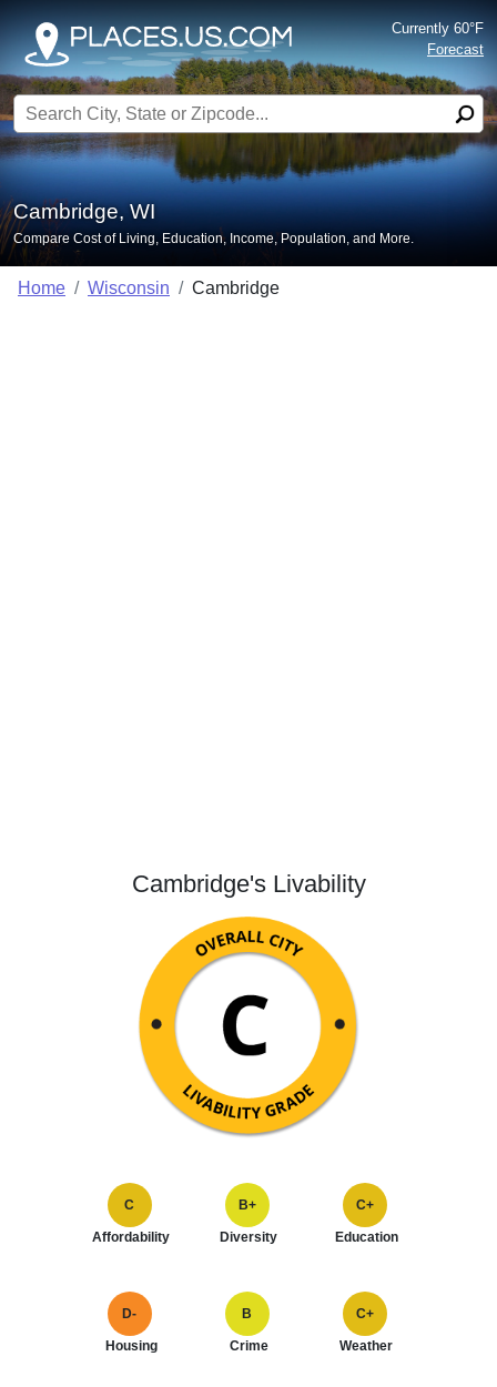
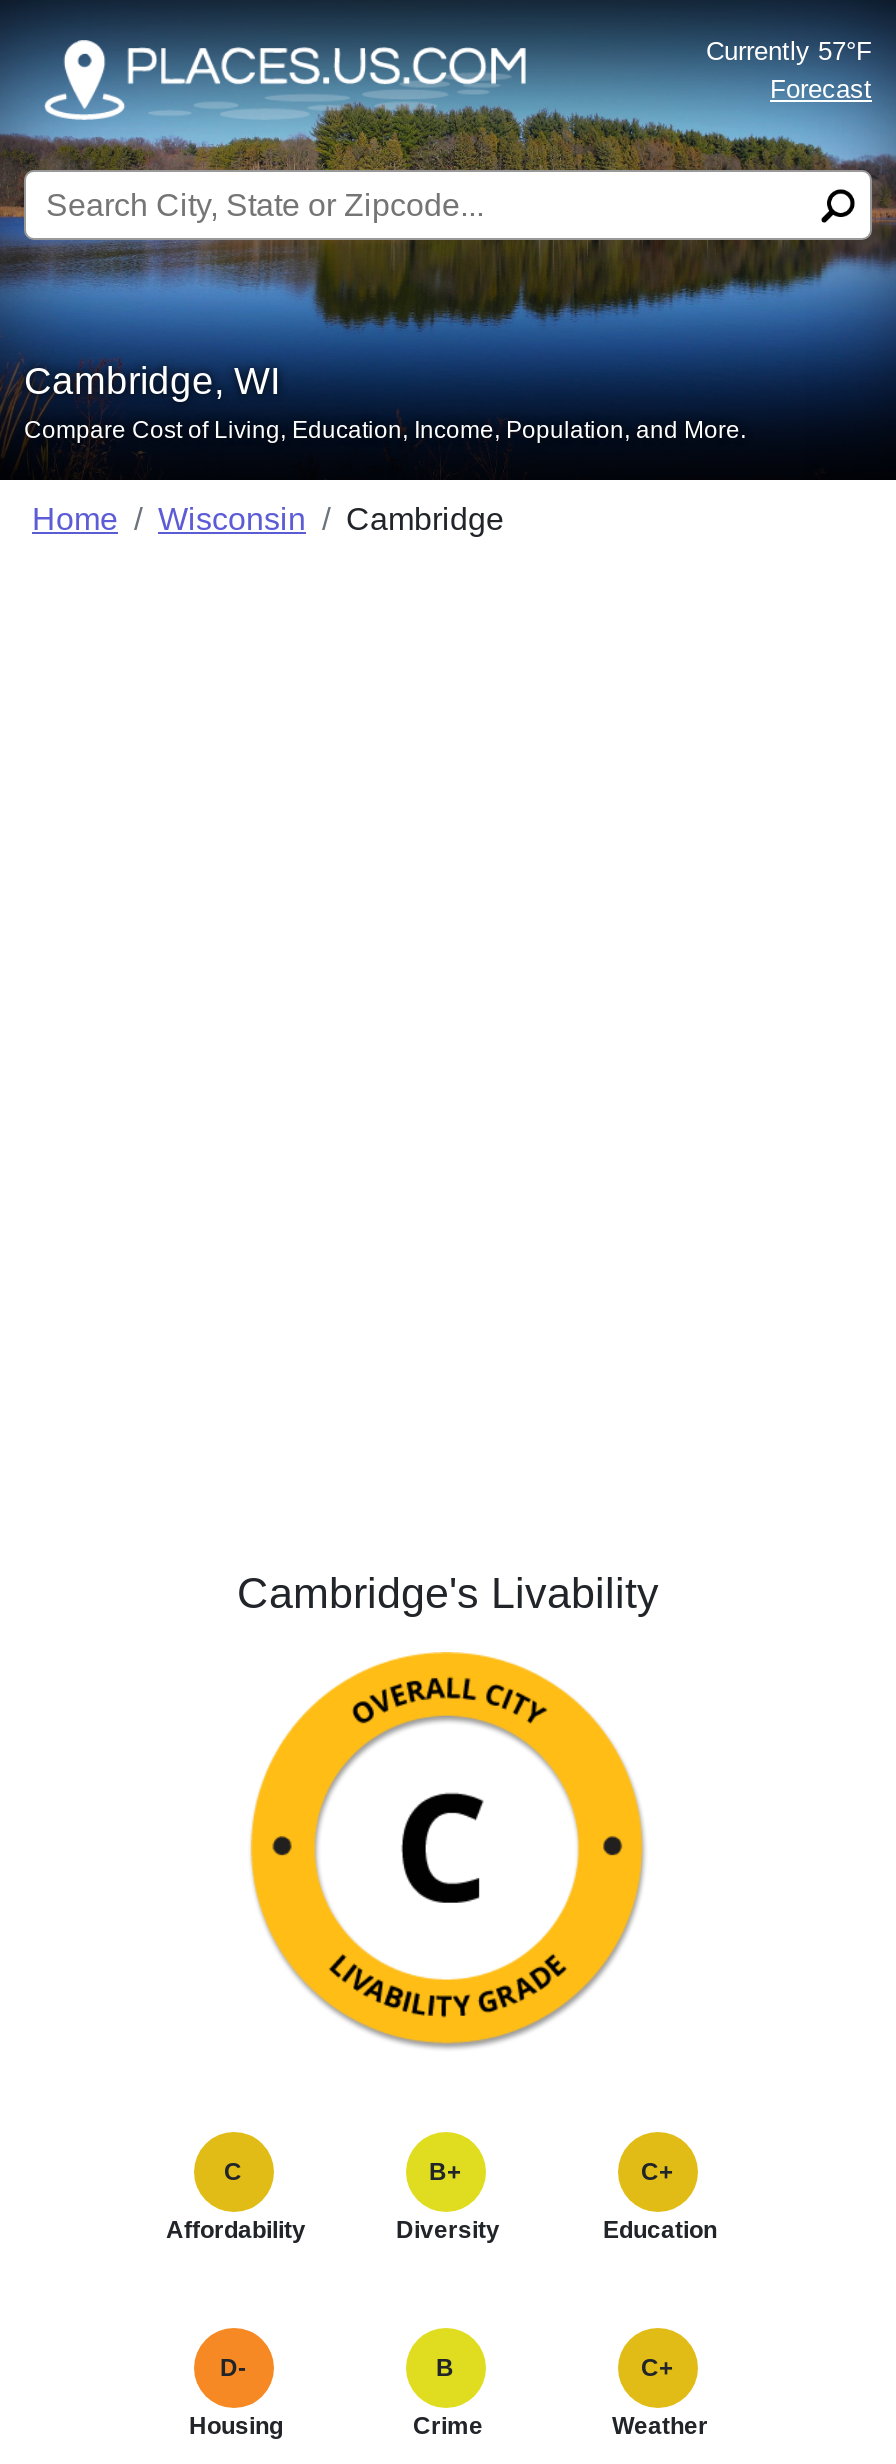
[392,20,484,37] Currently 60°F -> [706,36,872,66] Currently 57°F

